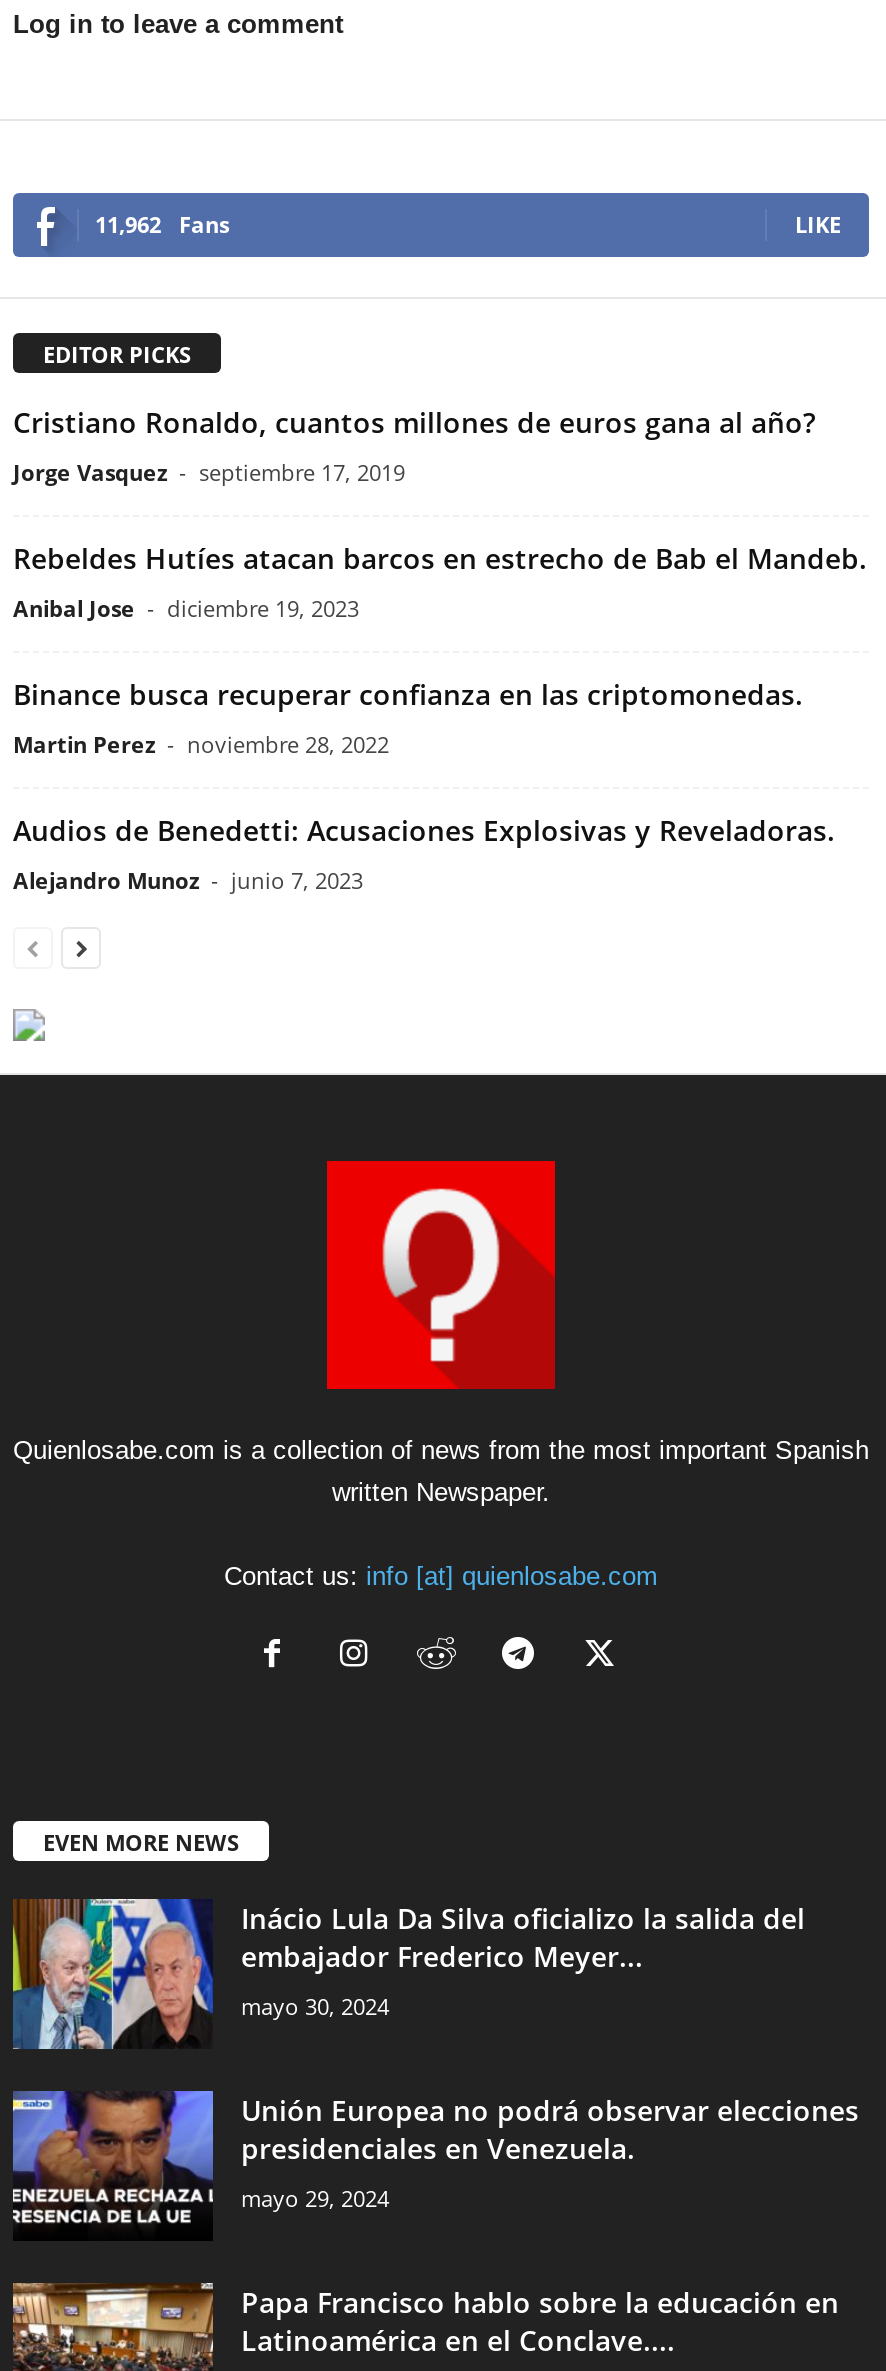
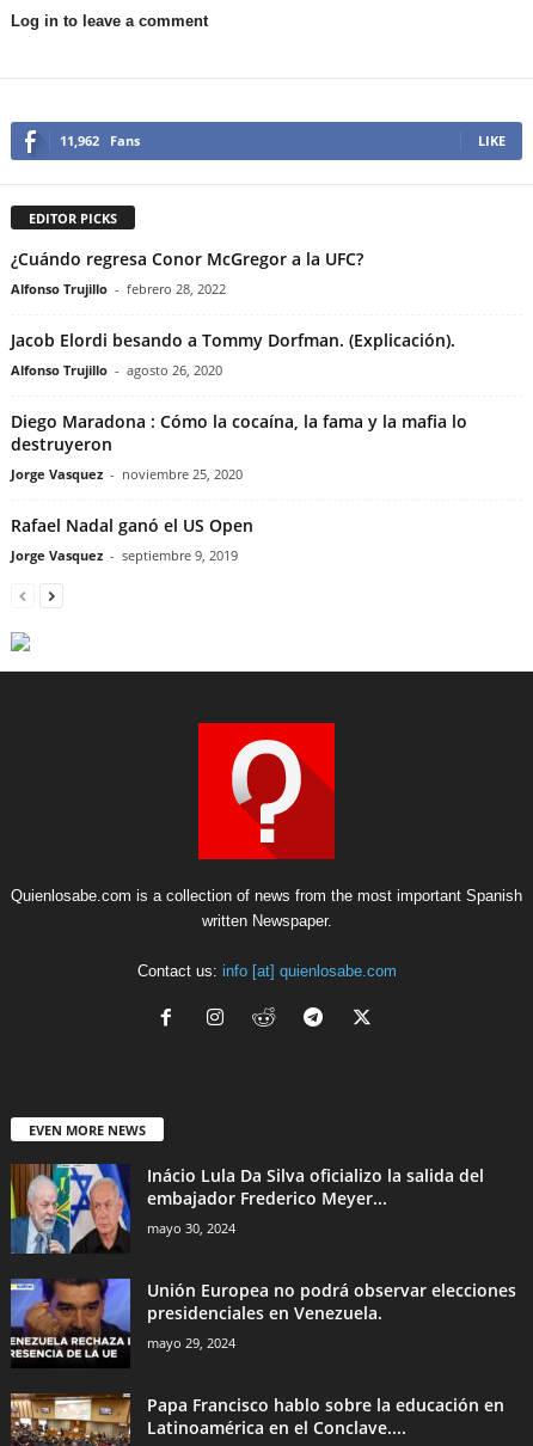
[13,404,815,488] Cristiano Ronaldo, cuantos millones de euros gana al año? | Jorge Vasquez - septiembre 17, 2019 -> [11,248,363,298] ¿Cuándo regresa Conor McGregor a la UFC? | Alfonso Trujillo - febrero 28, 2022
[13,540,867,624] Rebeldes Hutíes atacan barcos en estrecho de Bab el Mandeb. | Anibal Jose - diciembre 19, 2023 -> [11,329,455,379] Jacob Elordi besando a Tommy Dorfman. (Explicación). | Alfonso Trujillo - agosto 26, 2020
[13,676,803,760] Binance busca recuperar confianza en las criptomonedas. | Martin Perez - noviembre 28, 2022 -> [11,410,467,483] Diego Maradona : Cómo la cocaína, la fama y la mafia lo | destruyeron | Jorge Vasquez - noviembre 25, 2020
[13,812,835,896] Audios de Benedetti: Acusaciones Explosivas y Reveladoras. | Alejandro Munoz - junio 7, 2023 -> [11,514,253,564] Rafael Nadal ganó el US Open | Jorge Vasquez - septiembre 9, 2019

